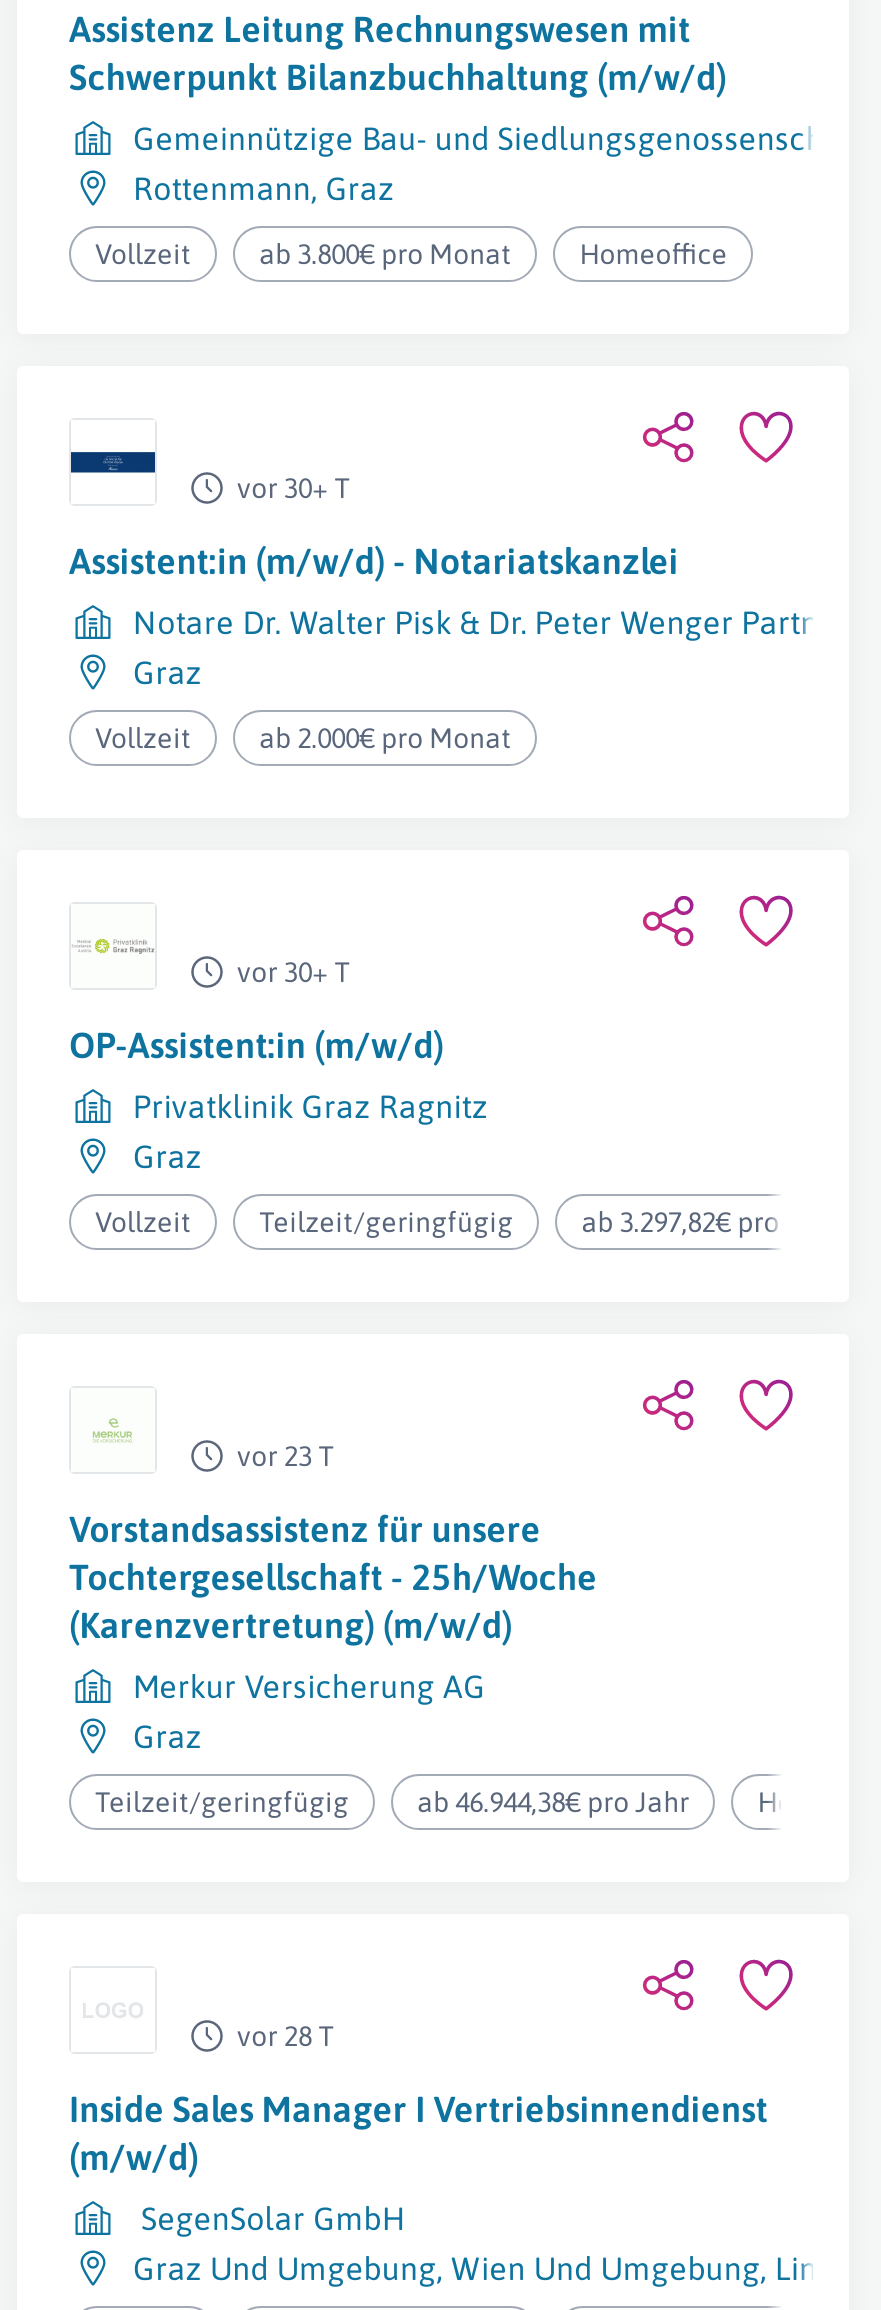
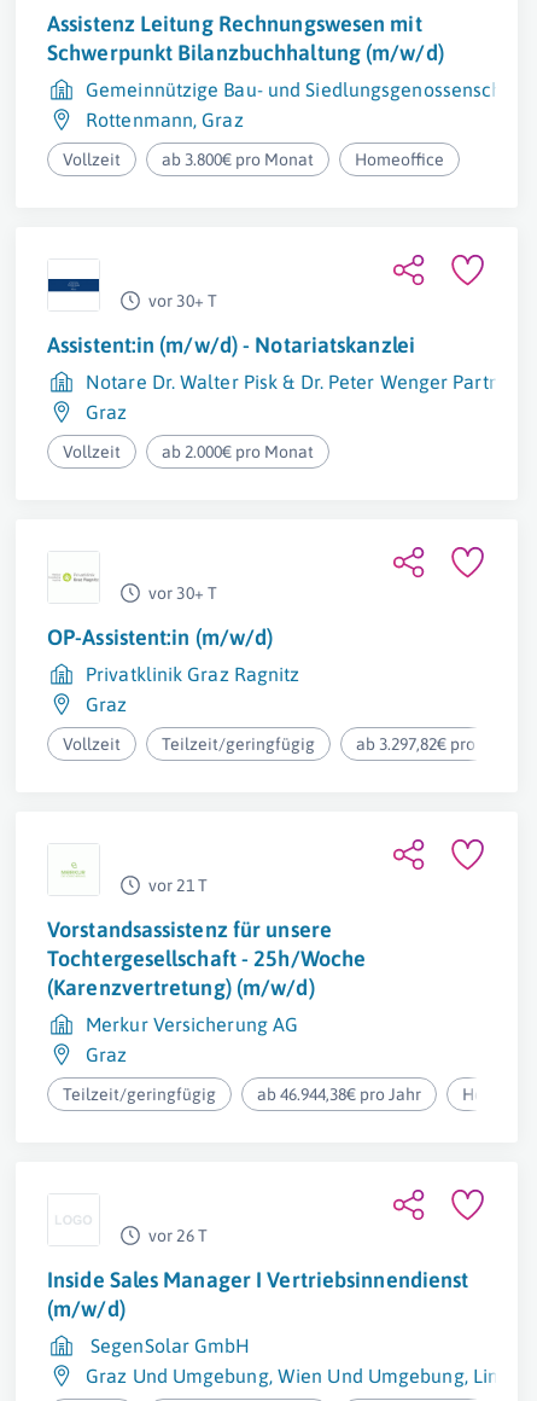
[237,1440,335,1472] vor 23 T -> [148,876,207,895] vor 21 T
[237,2020,335,2052] vor 28 T -> [148,1226,207,1245] vor 26 T

